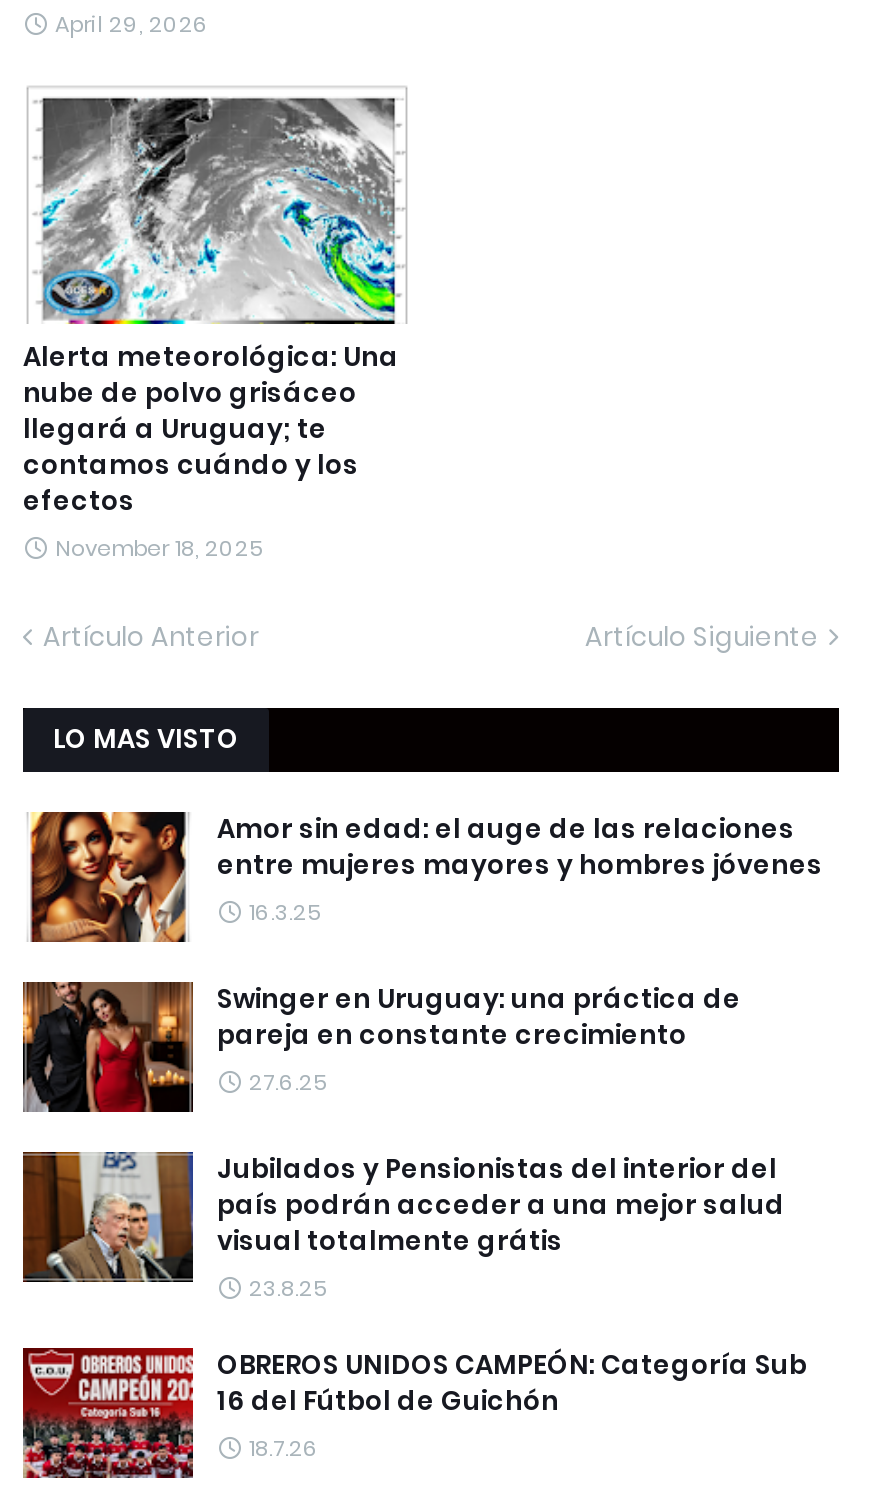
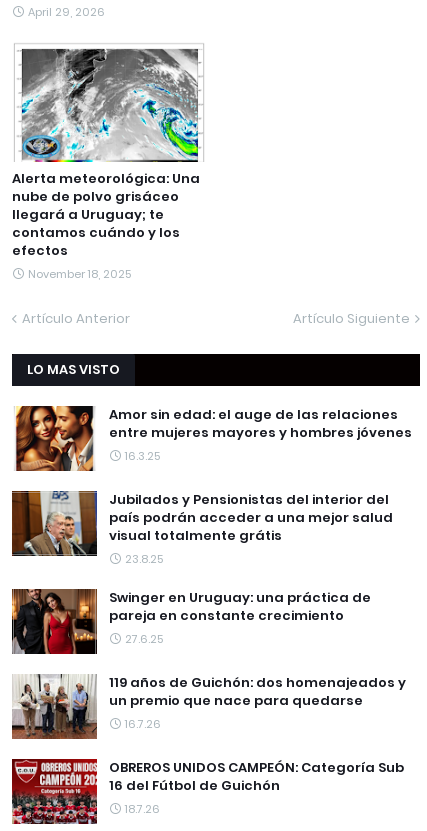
moved [21,980,741,1114] -> [11,588,371,655]: [image] | Swinger en Uruguay: una práctica de | pareja en constante crecimiento | 27.6.25
moved [23,1148,785,1304] -> [12,489,393,567]: [image] | Jubilados y Pensionistas del interior del | país podrán acceder a una mejor salud | visual totalmente grátis | 23.8.25
none -> [11,673,406,740] [image] | 119 años de Guichón: dos homenajeados y | un premio que nace para quedarse | 16.7.26

